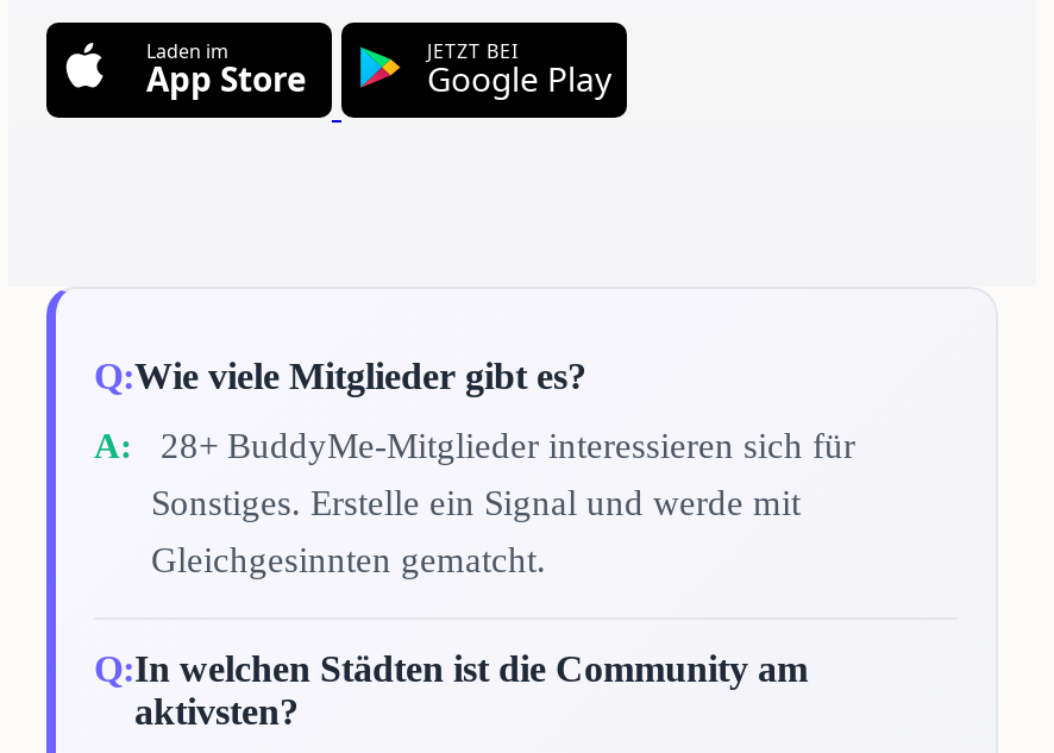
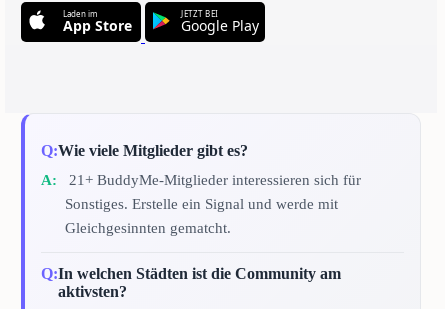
[151,427,855,465] 28+ BuddyMe-Mitglieder interessieren sich für -> [65,172,361,188] 21+ BuddyMe-Mitglieder interessieren sich für

